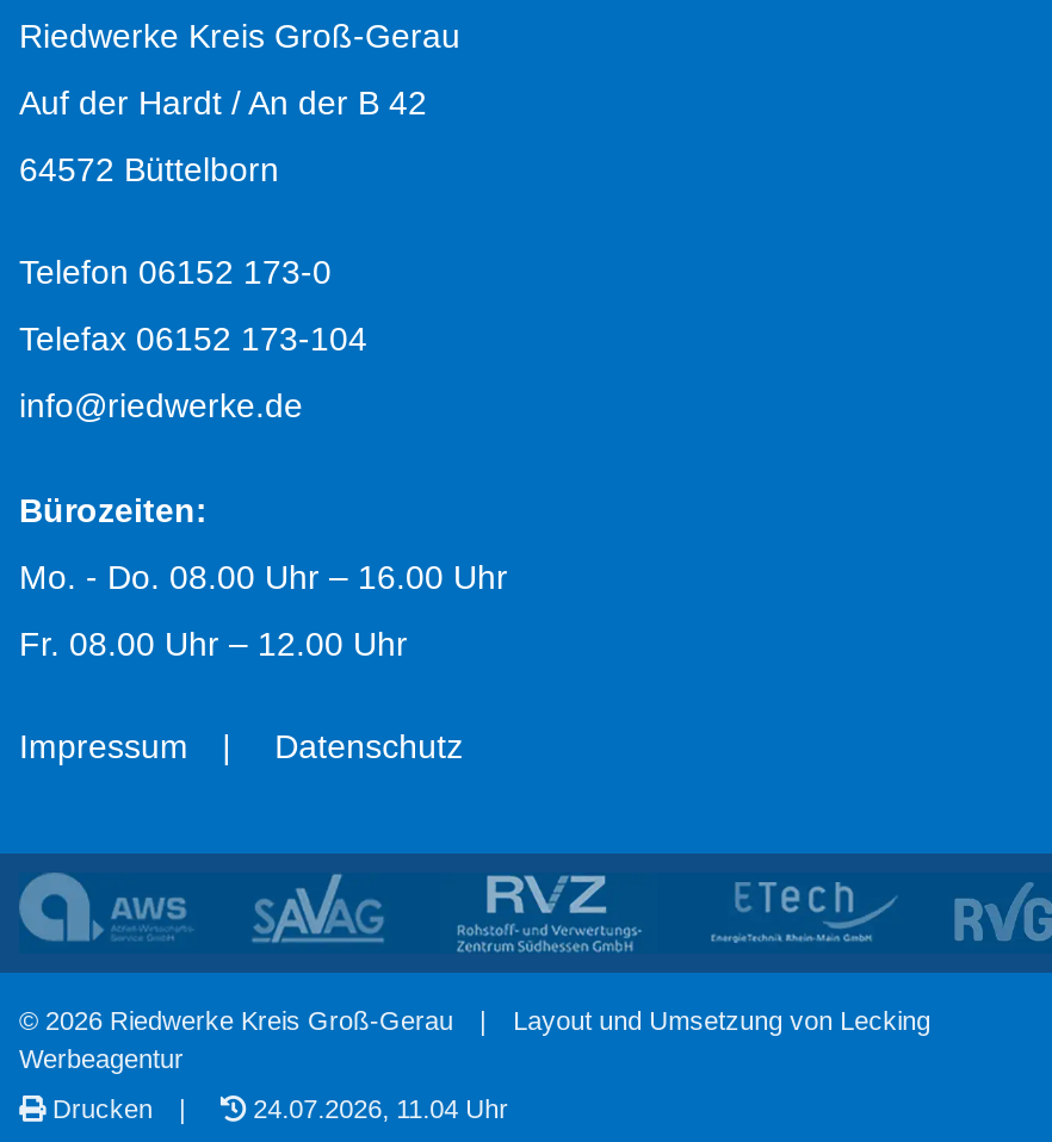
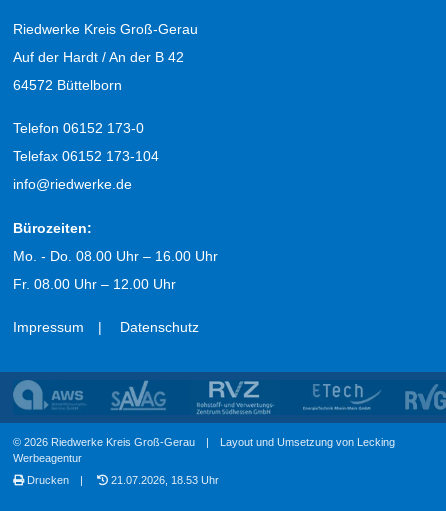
[253,1094,508,1123] 24.07.2026, 11.04 Uhr -> [111,473,219,485] 21.07.2026, 18.53 Uhr

